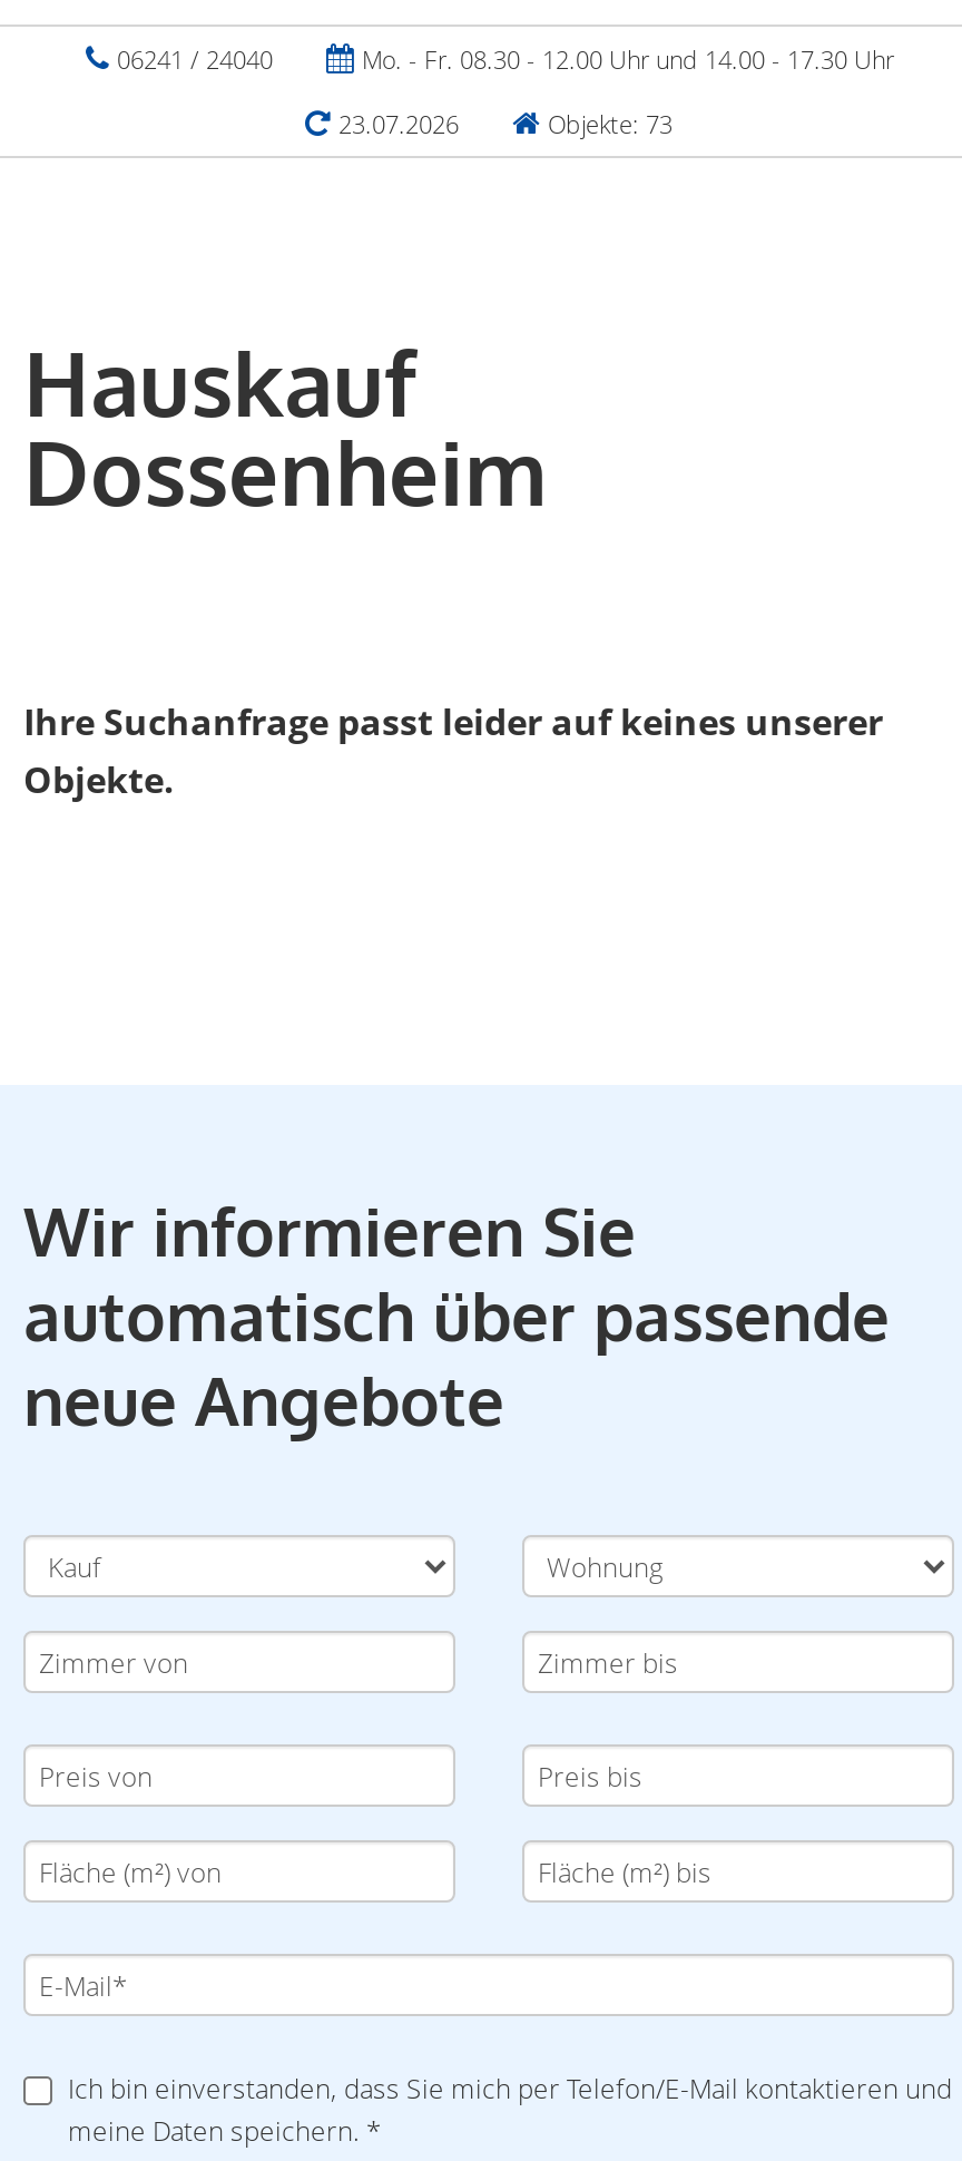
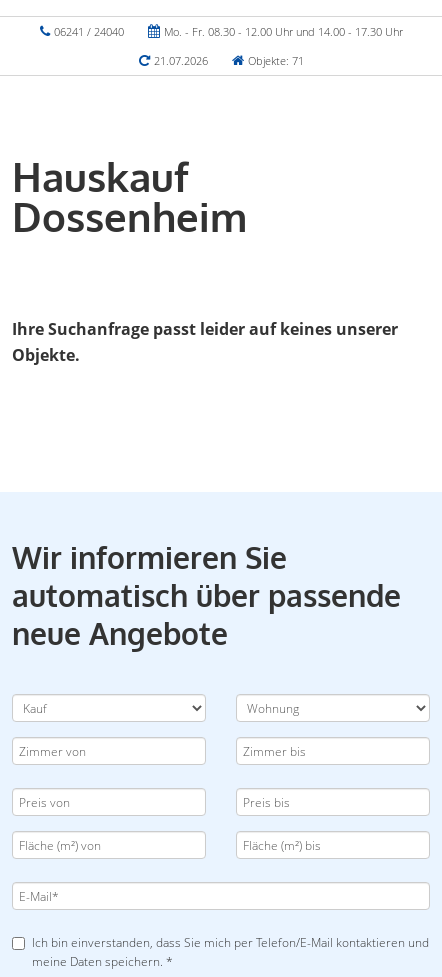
[332,107,459,140] 23.07.2026 -> [150,53,207,68] 21.07.2026
[541,107,673,140] Objekte: 73 -> [244,53,303,68] Objekte: 71

